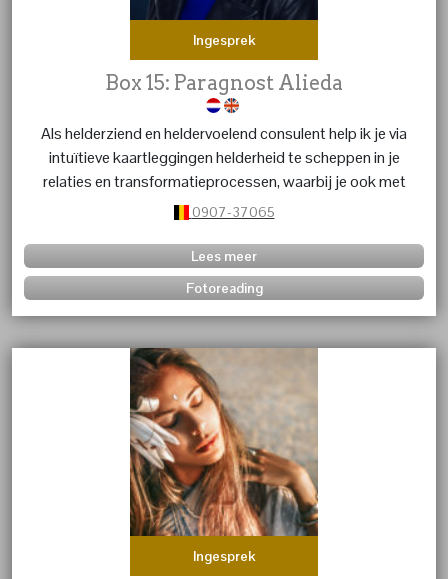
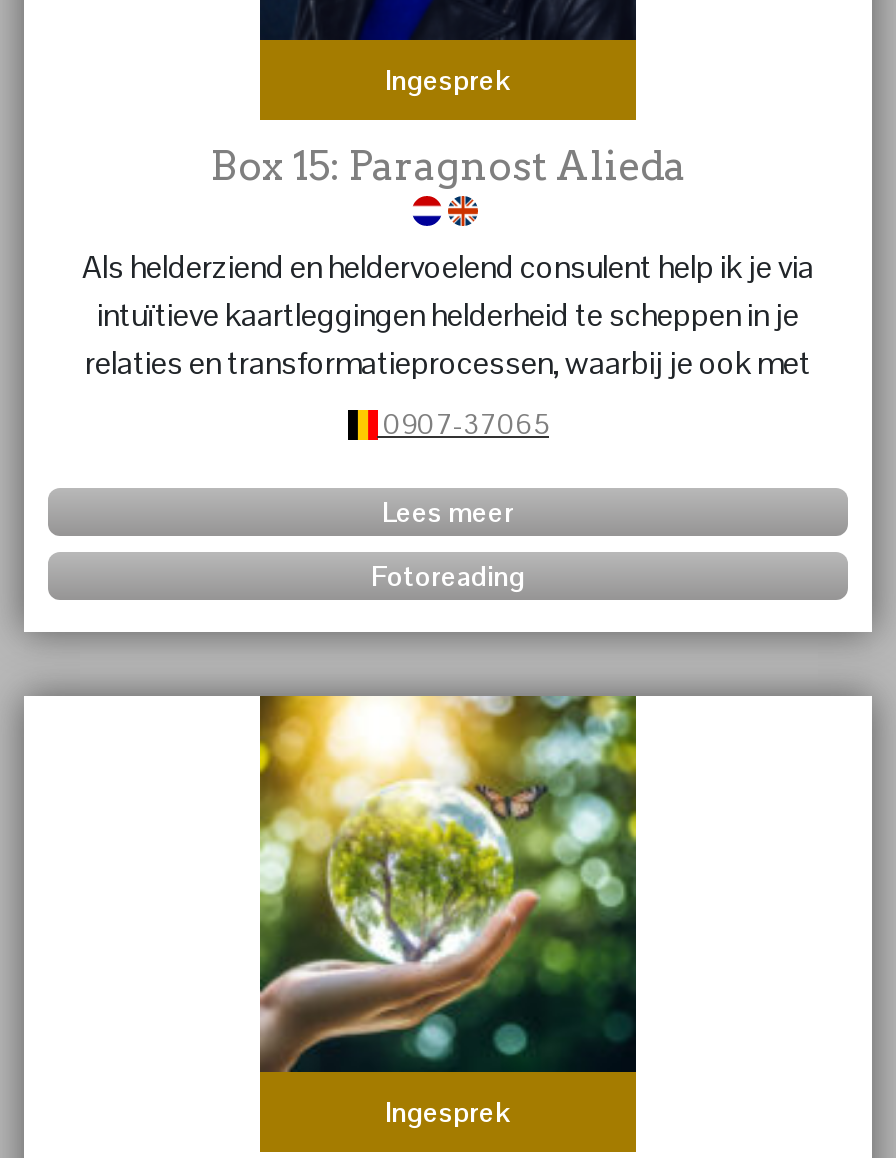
[129,347,319,537] [image] -> [258,694,638,1074] [image]

